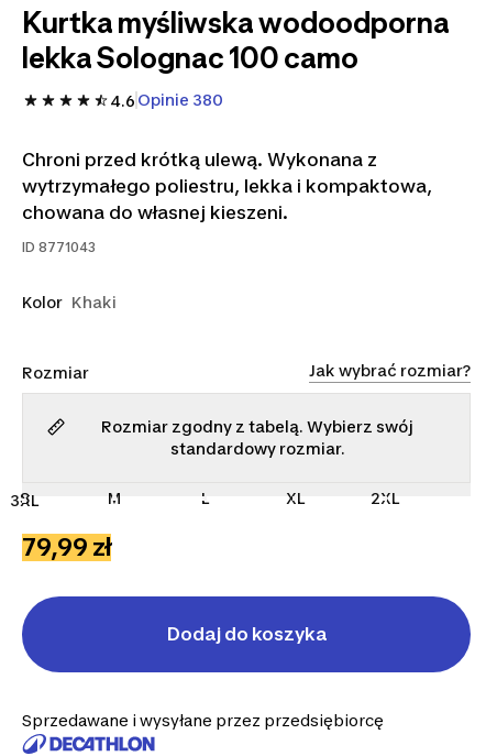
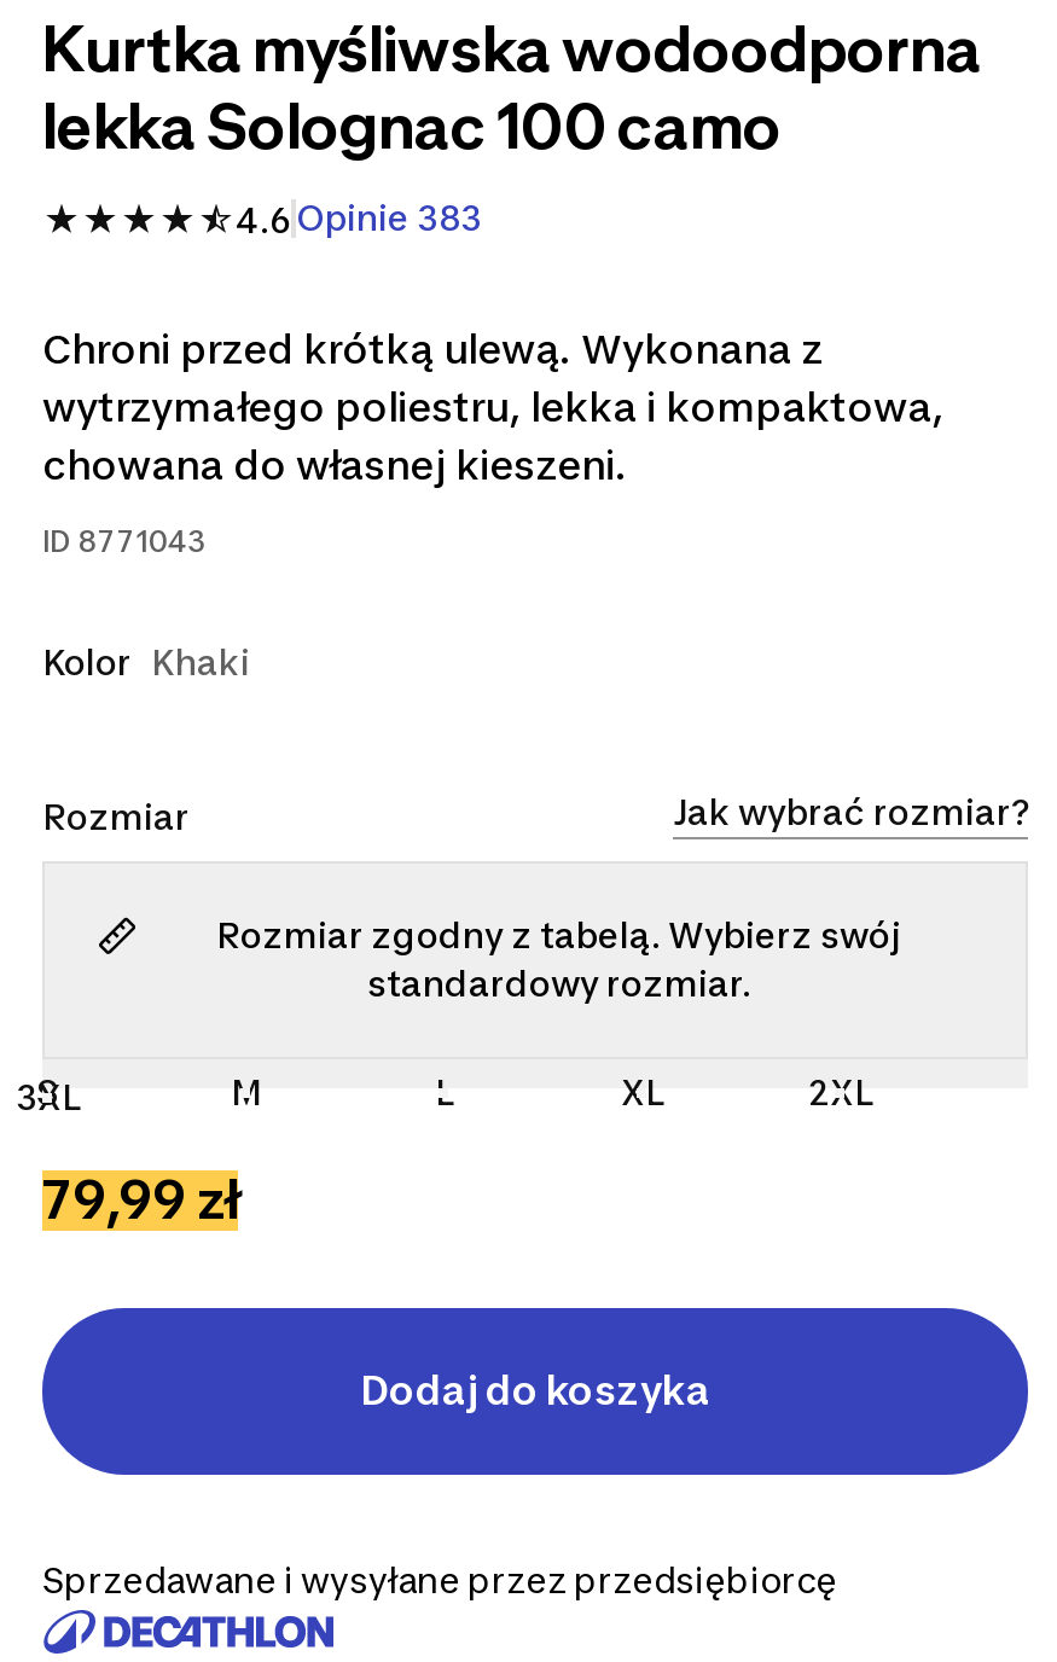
[110,90,223,109] 4.6 Opinie 380 -> [236,197,482,239] 4.6 Opinie 383

